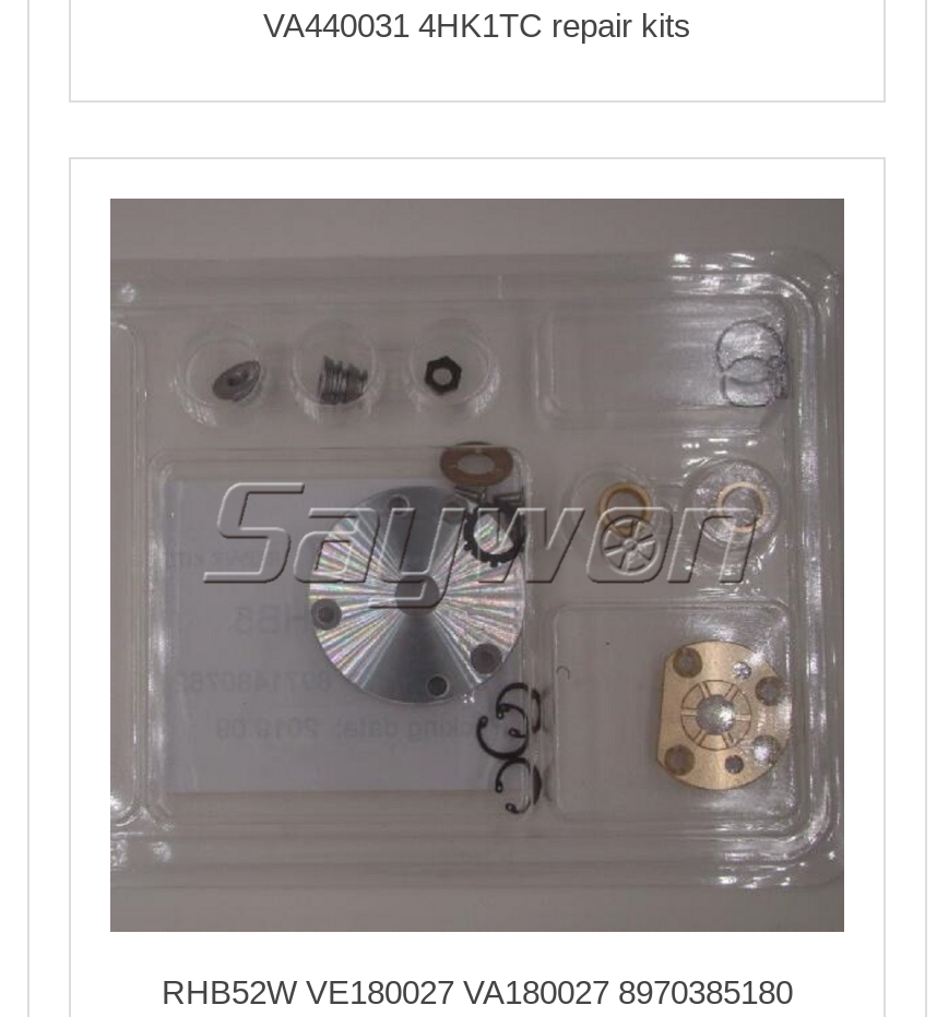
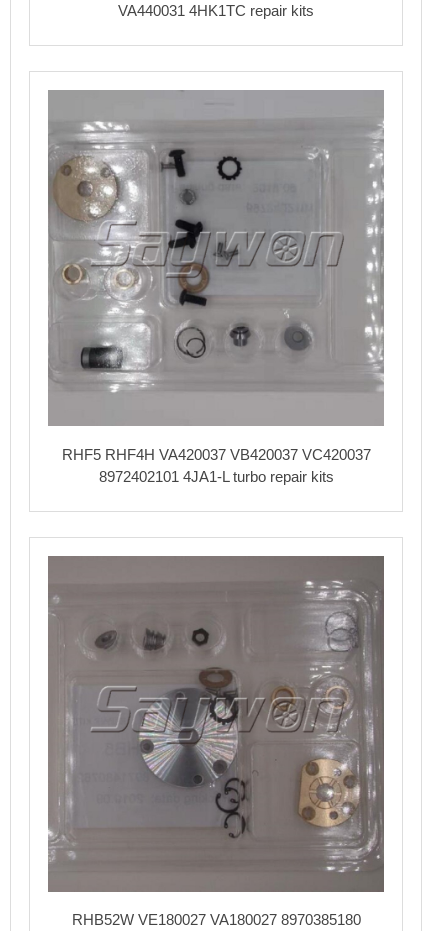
none -> [48,90,384,484] [image] | RHF5 RHF4H VA420037 VB420037 VC420037 | 8972402101 4JA1-L turbo repair kits

